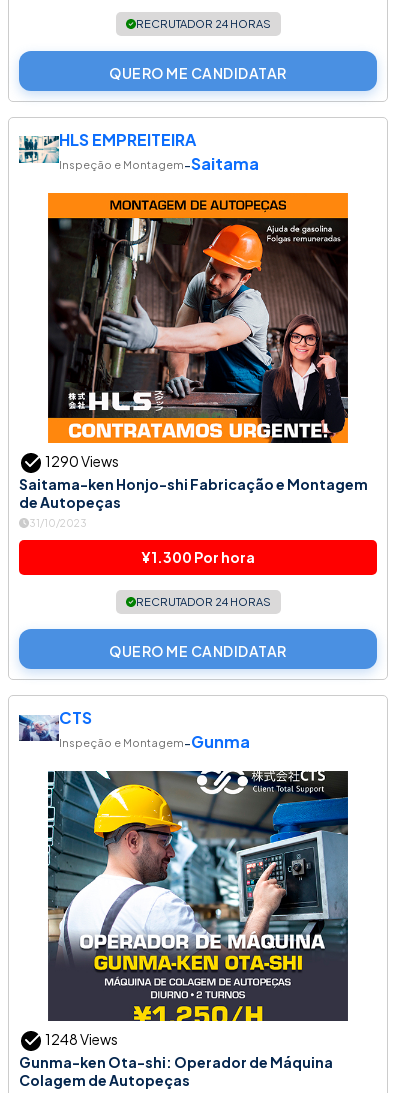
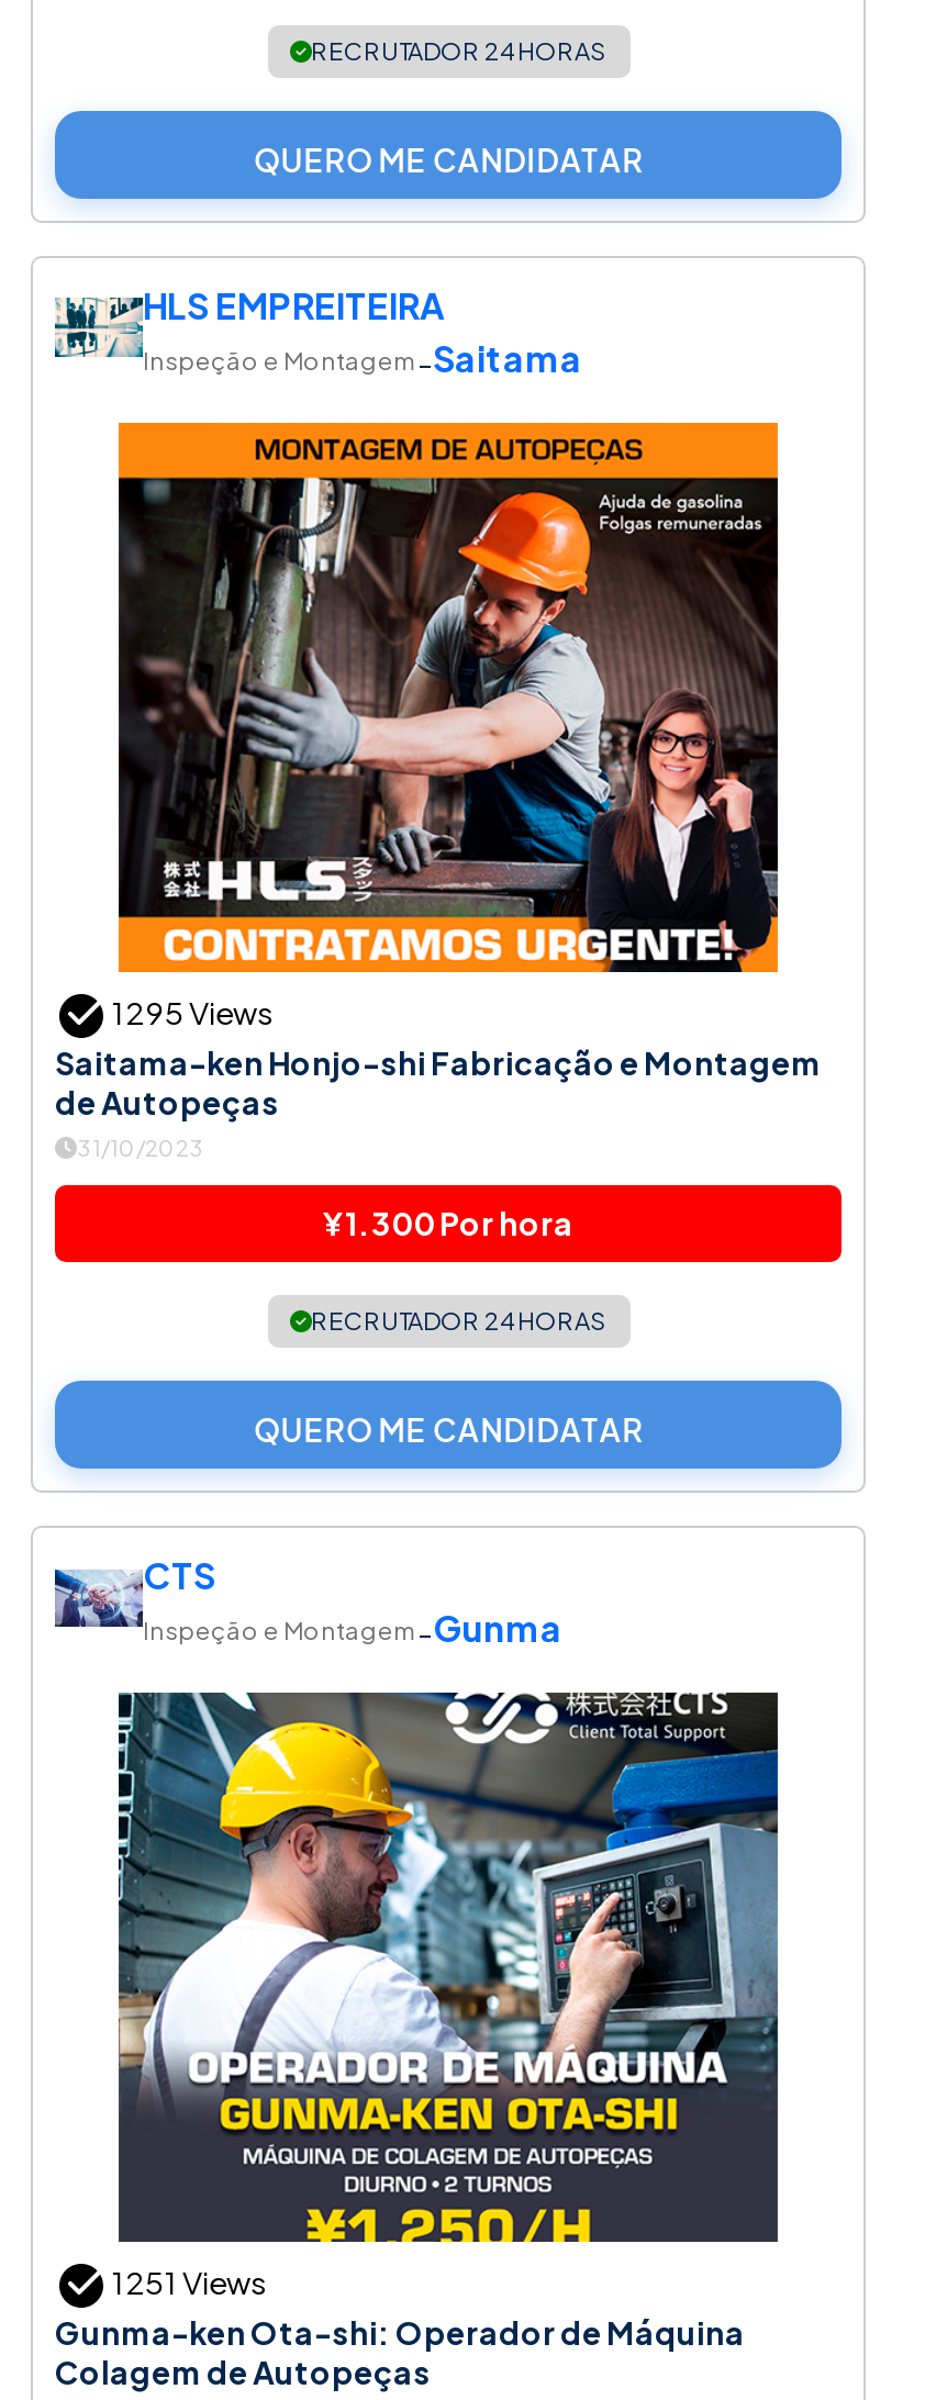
[43,452,119,470] 1290 Views -> [108,991,272,1031] 1295 Views
[43,1030,118,1048] 1248 Views -> [108,2261,266,2301] 1251 Views

